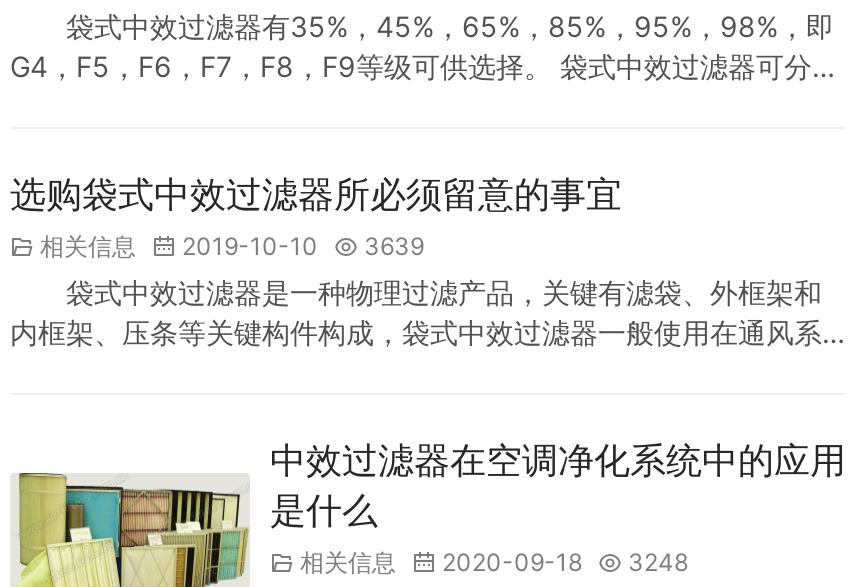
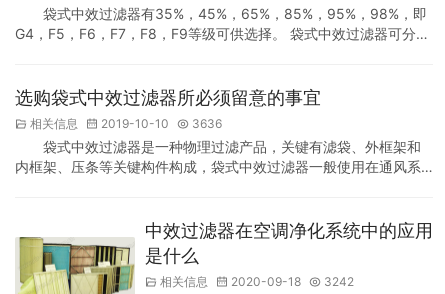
[40,231,424,261] 相关信息 2019-10-10 3639 -> [30,116,222,131] 相关信息 2019-10-10 3636
[300,547,688,577] 相关信息 2020-09-18 3248 -> [160,274,354,289] 相关信息 2020-09-18 3242

